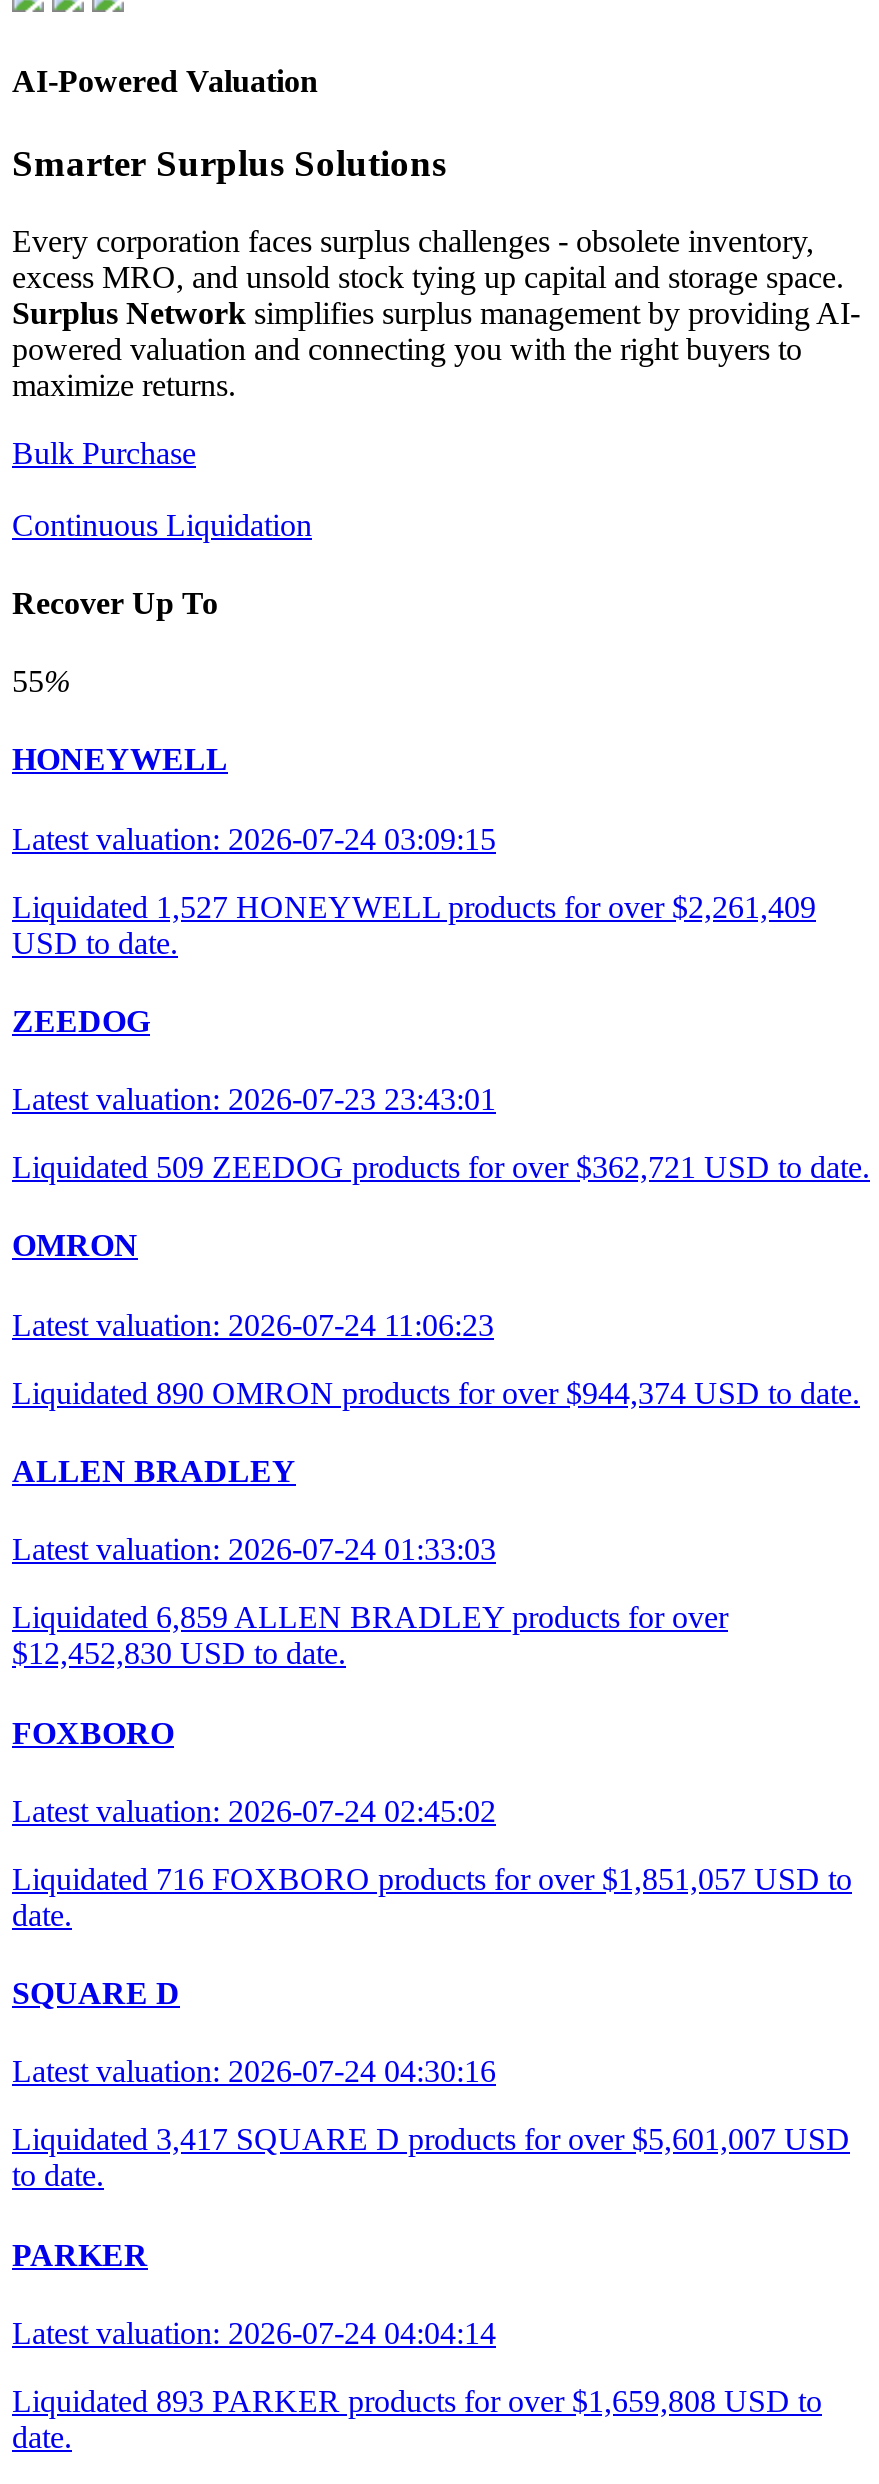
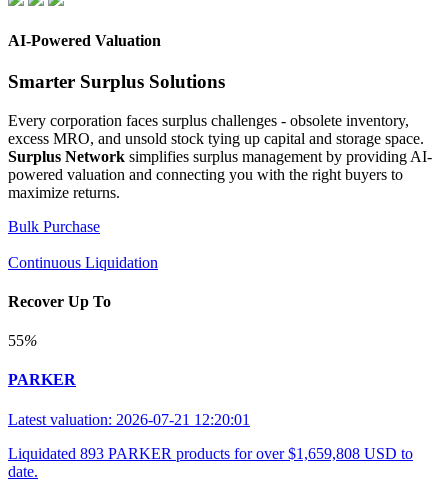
[12,743,870,2193] HONEYWELL | Latest valuation: 2026-07-24 03:09:15 | Liquidated 1,527 HONEYWELL products for over $2,261,409 | USD to date. | ZEEDOG | Latest valuation: 2026-07-23 23:43:01 | Liquidated 509 ZEEDOG products for over $362,721 USD to date. | OMRON | Latest valuation: 2026-07-24 11:06:23 | Liquidated 890 OMRON products for over $944,374 USD to date. | ALLEN BRADLEY | Latest valuation: 2026-07-24 01:33:03 | Liquidated 6,859 ALLEN BRADLEY products for over | $12,452,830 USD to date. | FOXBORO | Latest valuation: 2026-07-24 02:45:02 | Liquidated 716 FOXBORO products for over $1,851,057 USD to | date. | SQUARE D | Latest valuation: 2026-07-24 04:30:16 | Liquidated 3,417 SQUARE D products for over $5,601,007 USD | to date. -> none
[12,2316,496,2350] Latest valuation: 2026-07-24 04:04:14 -> [8,411,250,428] Latest valuation: 2026-07-21 12:20:01

